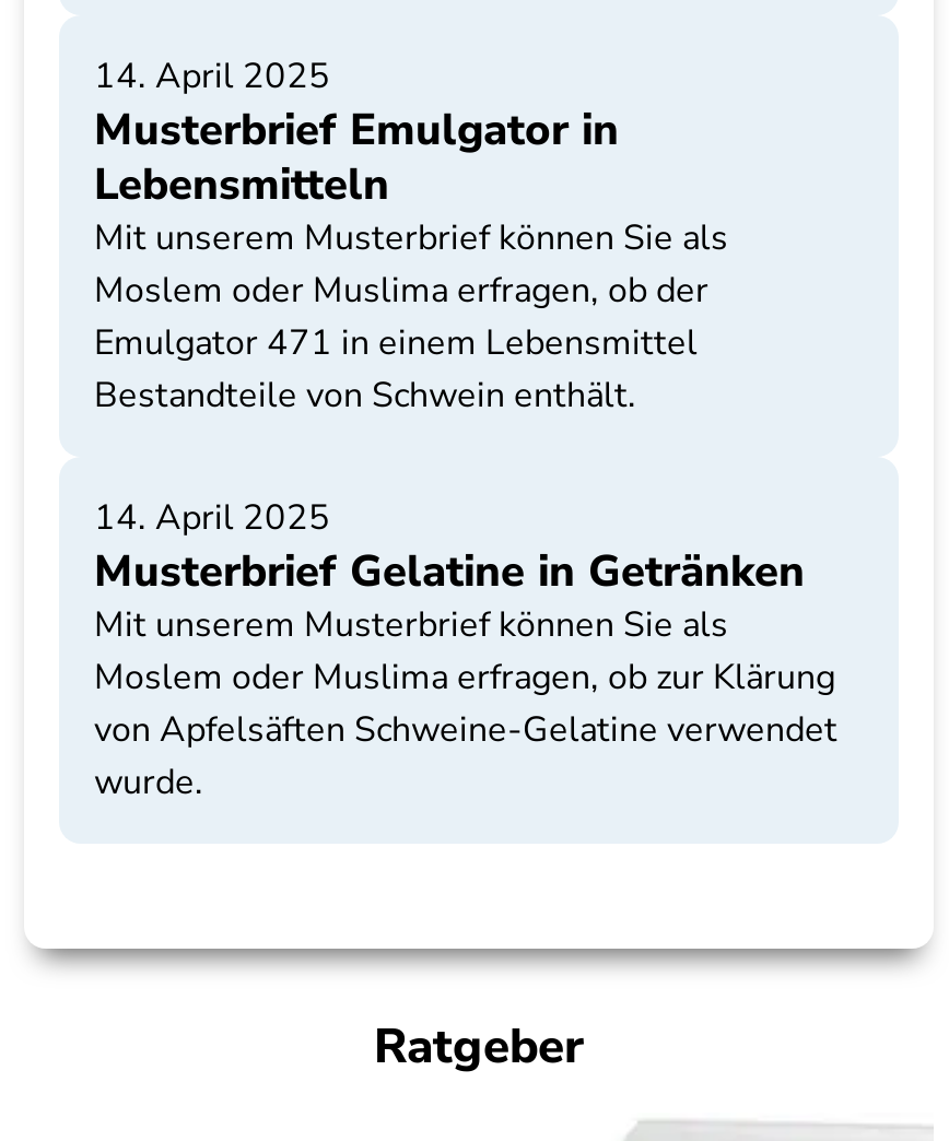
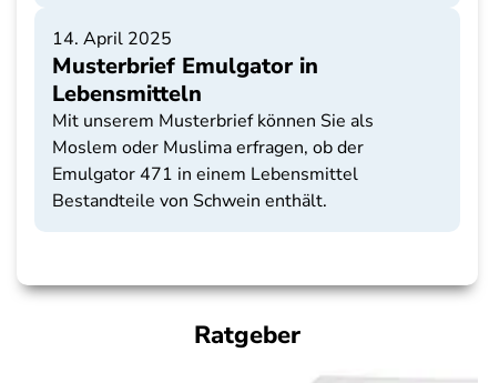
[94,494,837,807] 14. April 2025 | Musterbrief Gelatine in Getränken | Mit unserem Musterbrief können Sie als | Moslem oder Muslima erfragen, ob zur Klärung | von Apfelsäften Schweine-Gelatine verwendet | wurde. -> none

